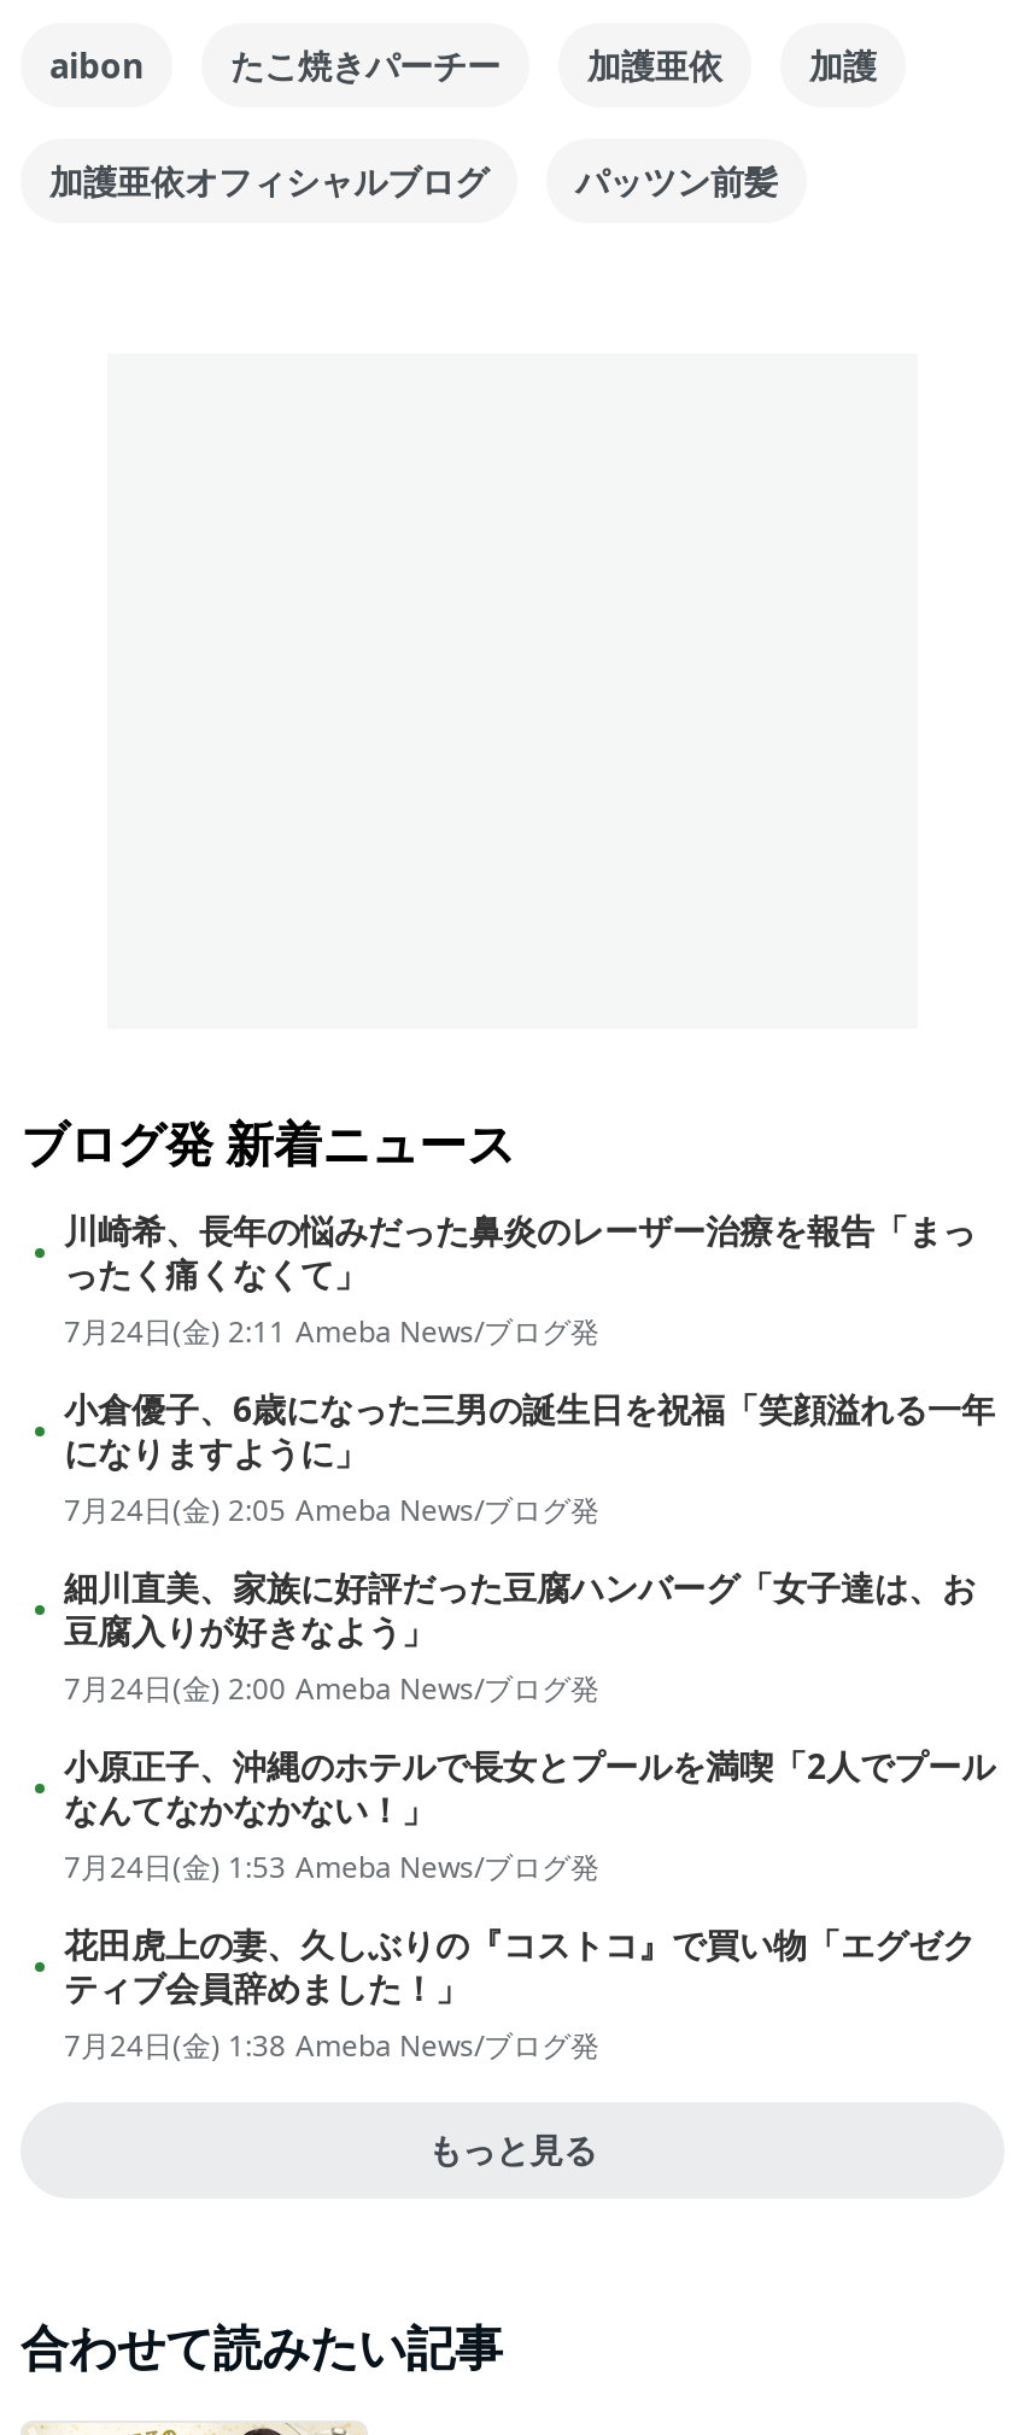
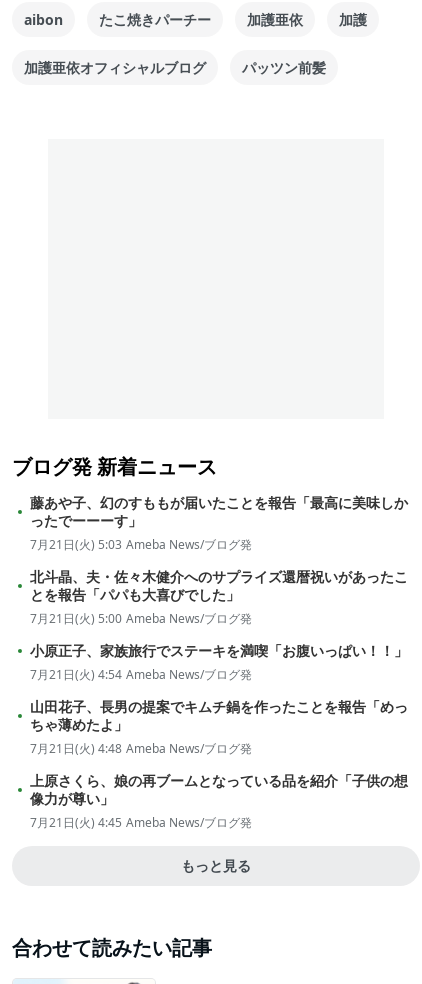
[64,1207,976,1352] 川崎希、長年の悩みだった鼻炎のレーザー治療を報告「まっ | ったく痛くなくて」 | 7月24日(金) 2:11 Ameba News/ブログ発 -> [30,493,408,553] 藤あや子、幻のすももが届いたことを報告「最高に美味しか | ったでーーーす」 | 7月21日(火) 5:03 Ameba News/ブログ発
[64,1386,995,1531] 小倉優子、6歳になった三男の誕生日を祝福「笑顔溢れる一年 | になりますように」 | 7月24日(金) 2:05 Ameba News/ブログ発 -> [30,567,408,627] 北斗晶、夫・佐々木健介へのサプライズ還暦祝いがあったこ | とを報告「パパも大喜びでした」 | 7月21日(火) 5:00 Ameba News/ブログ発
[64,1564,976,1709] 細川直美、家族に好評だった豆腐ハンバーグ「女子達は、お | 豆腐入りが好きなよう」 | 7月24日(金) 2:00 Ameba News/ブログ発 -> [30,641,408,683] 小原正子、家族旅行でステーキを満喫「お腹いっぱい！！」 | 7月21日(火) 4:54 Ameba News/ブログ発
[64,1743,995,1888] 小原正子、沖縄のホテルで長女とプールを満喫「2人でプール | なんてなかなかない！」 | 7月24日(金) 1:53 Ameba News/ブログ発 -> [30,697,408,757] 山田花子、長男の提案でキムチ鍋を作ったことを報告「めっ | ちゃ薄めたよ」 | 7月21日(火) 4:48 Ameba News/ブログ発
[64,1921,976,2066] 花田虎上の妻、久しぶりの『コストコ』で買い物「エグゼク | ティブ会員辞めました！」 | 7月24日(金) 1:38 Ameba News/ブログ発 -> [30,771,408,831] 上原さくら、娘の再ブームとなっている品を紹介「子供の想 | 像力が尊い」 | 7月21日(火) 4:45 Ameba News/ブログ発

